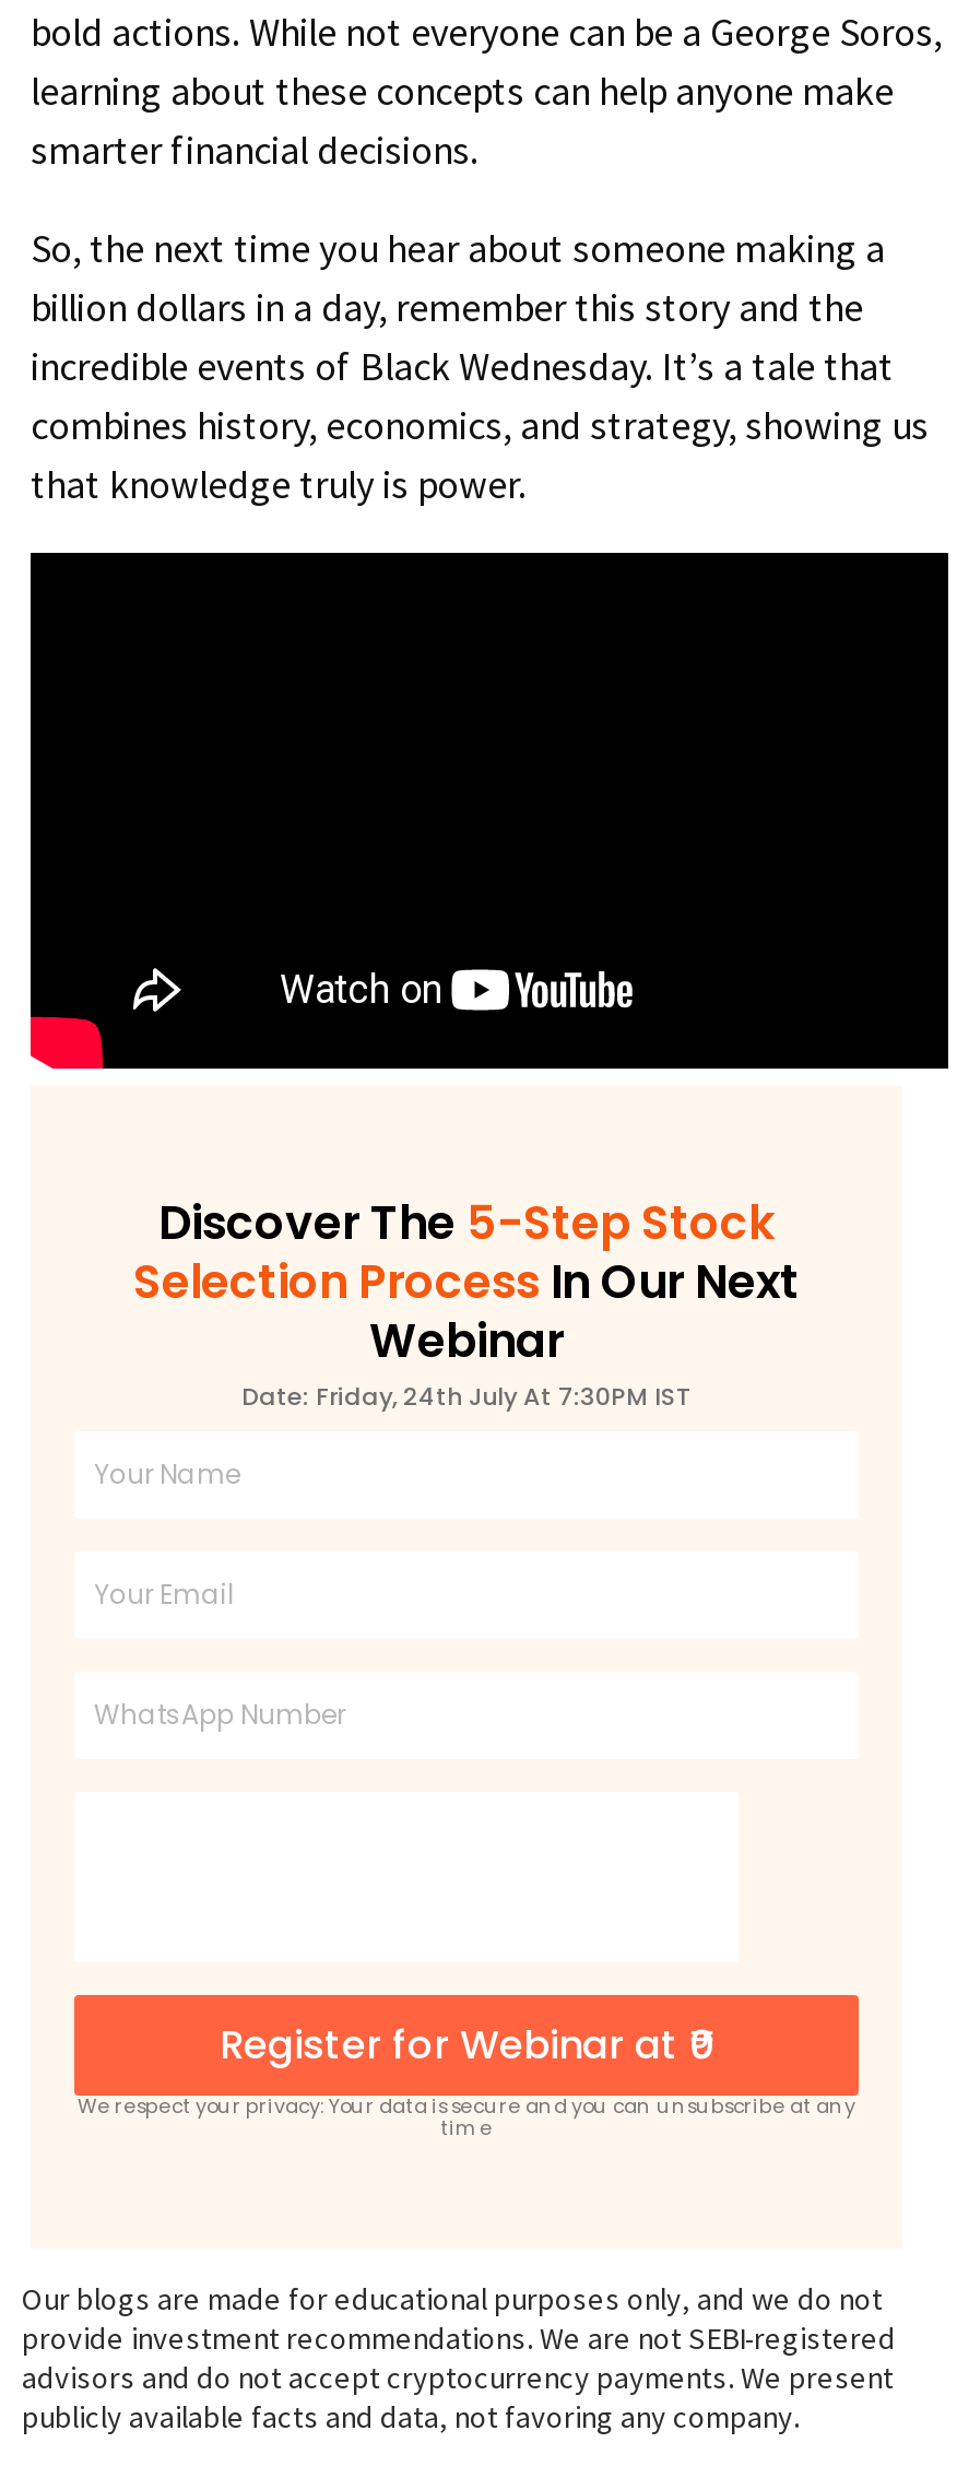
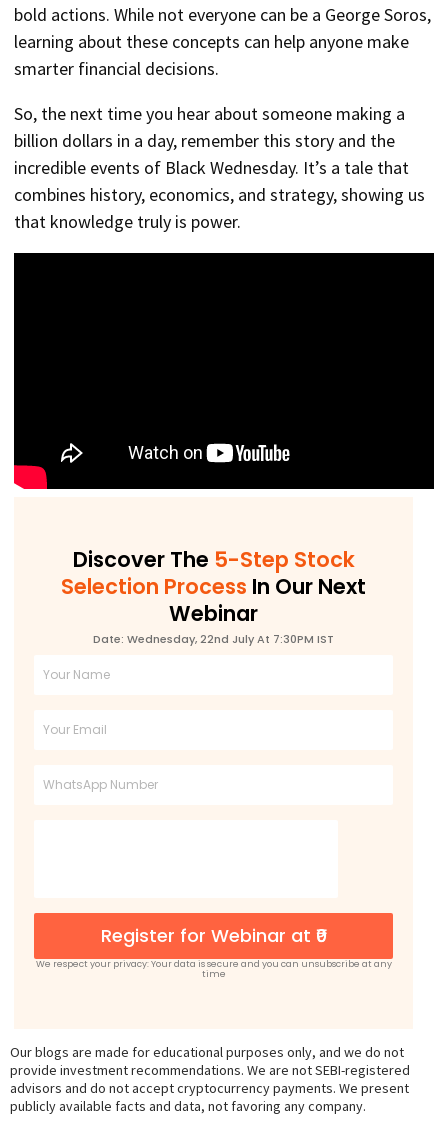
[241,1379,692,1414] Date: Friday, 24th July At 7:30PM IST -> [93,631,334,647] Date: Wednesday, 22nd July At 7:30PM IST

